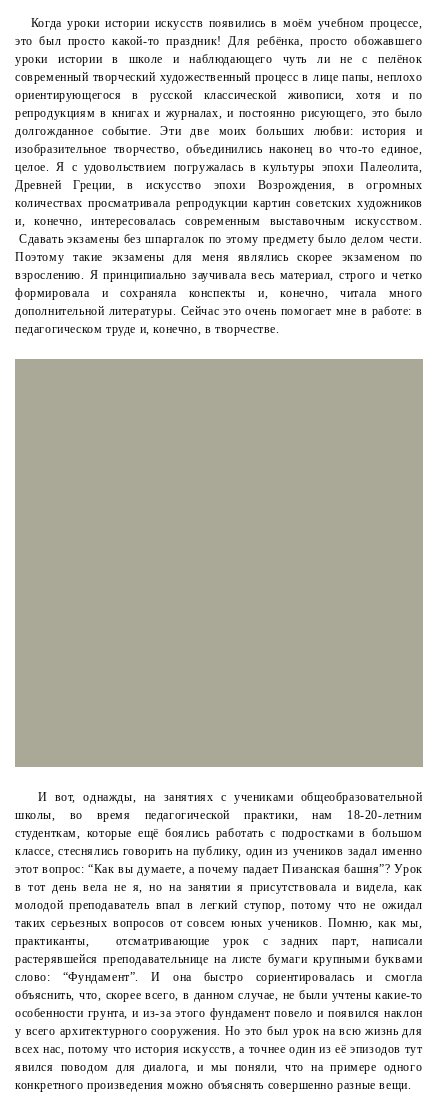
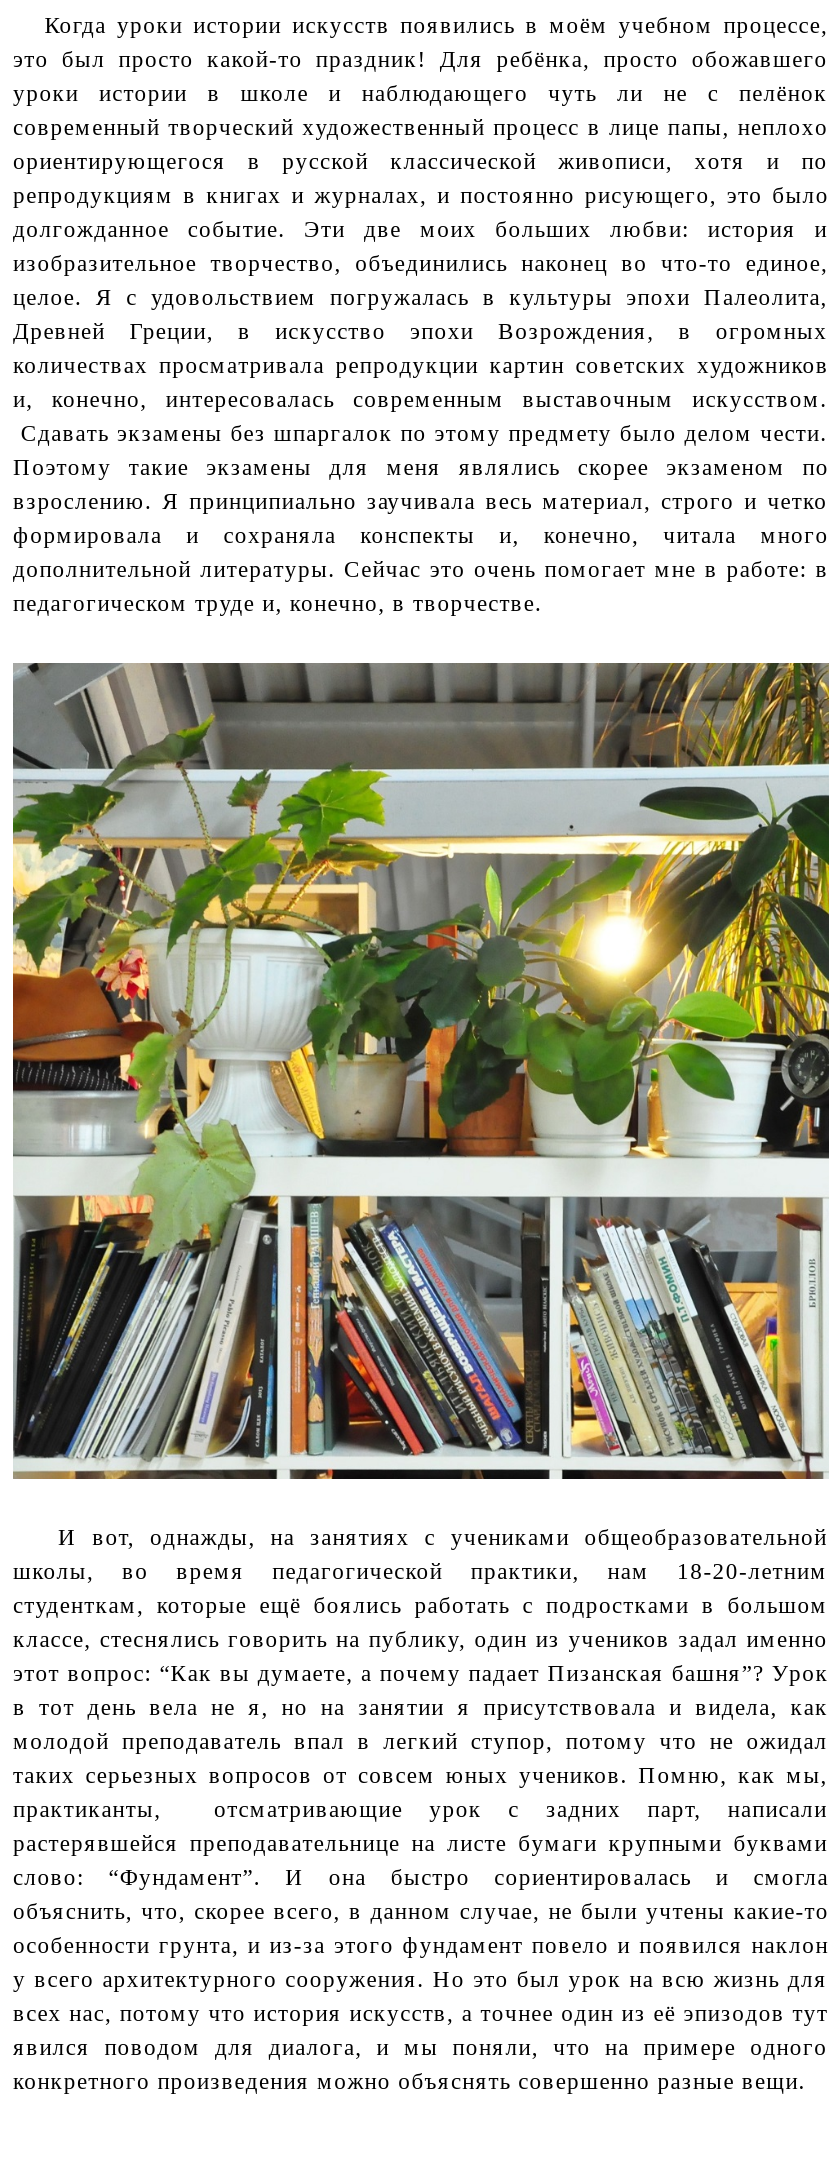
none -> [11,662,831,1480] [image]

